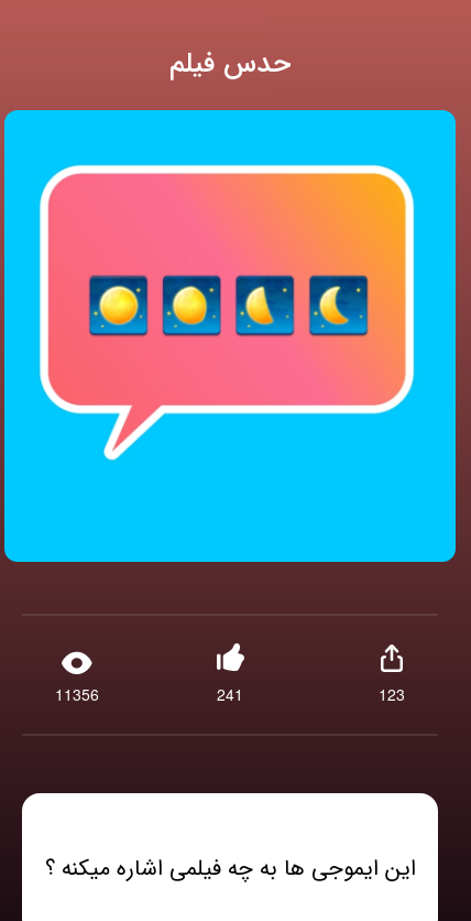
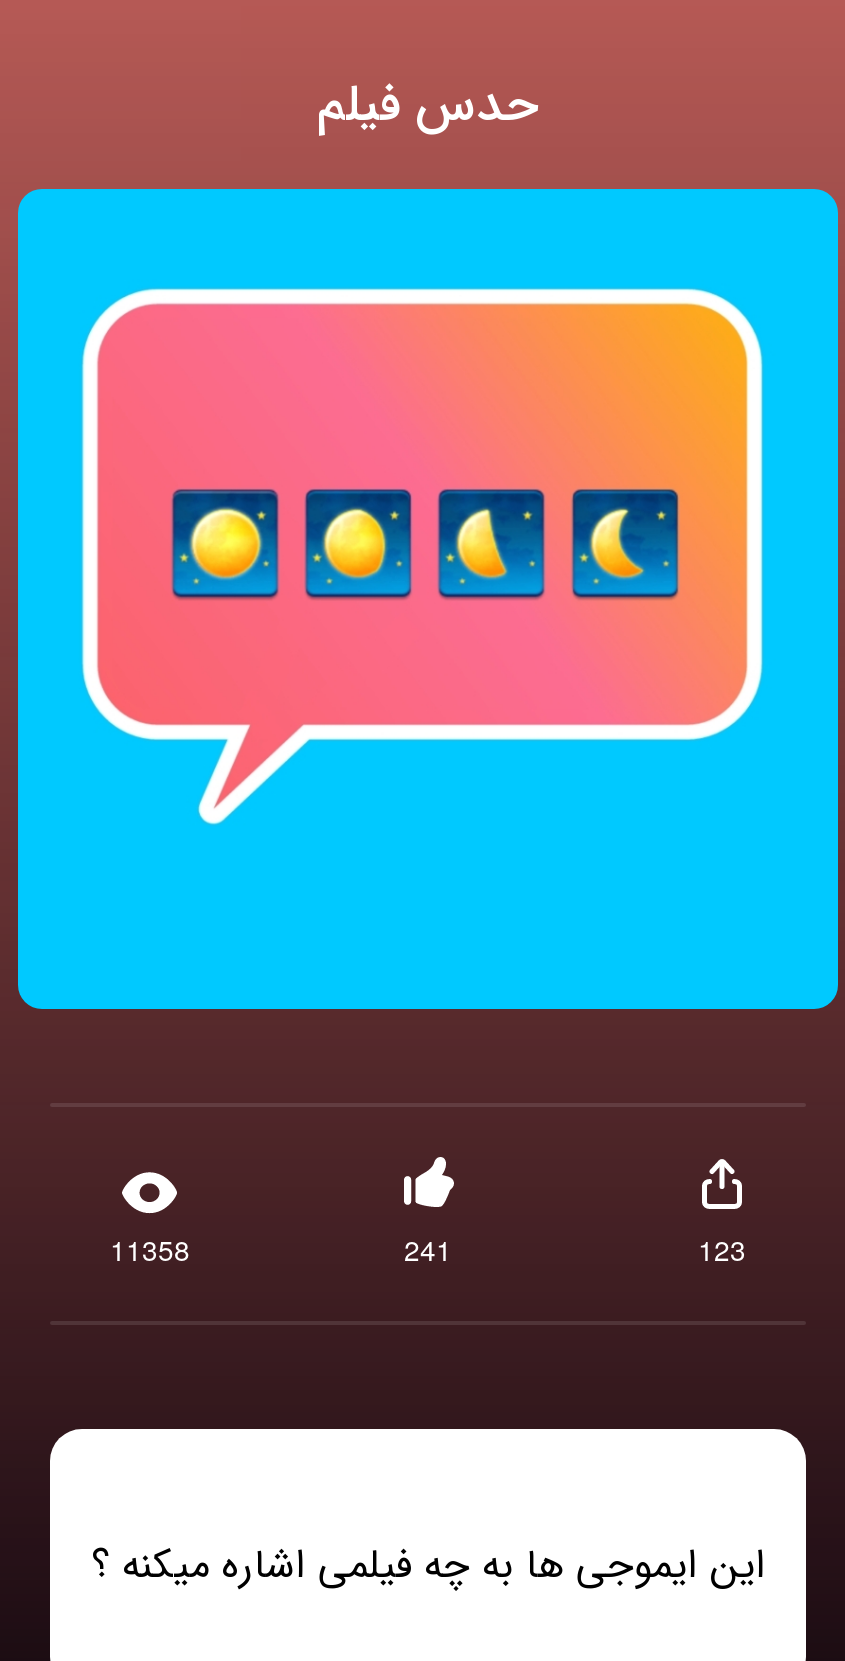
[55,683,99,705] 11356 -> [110,1229,190,1269] 11358

